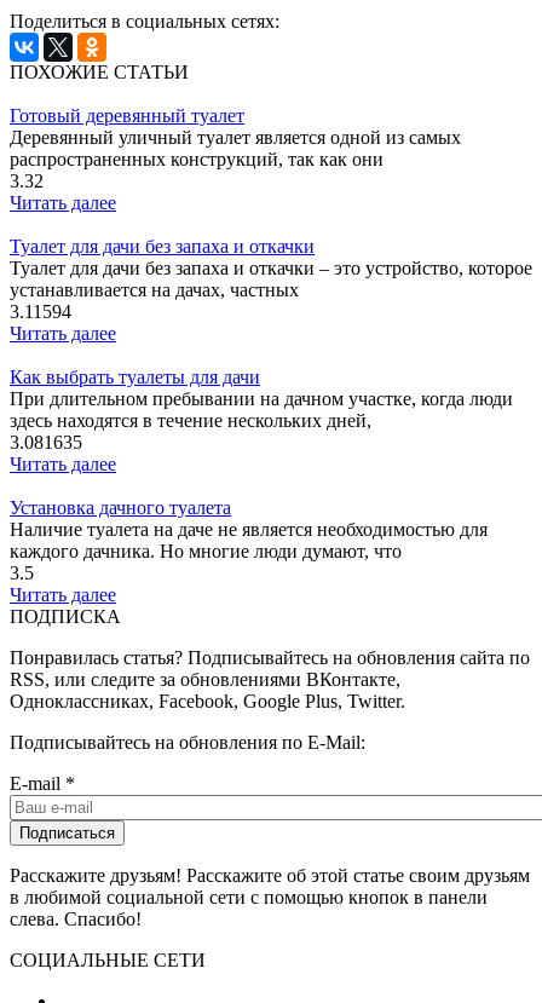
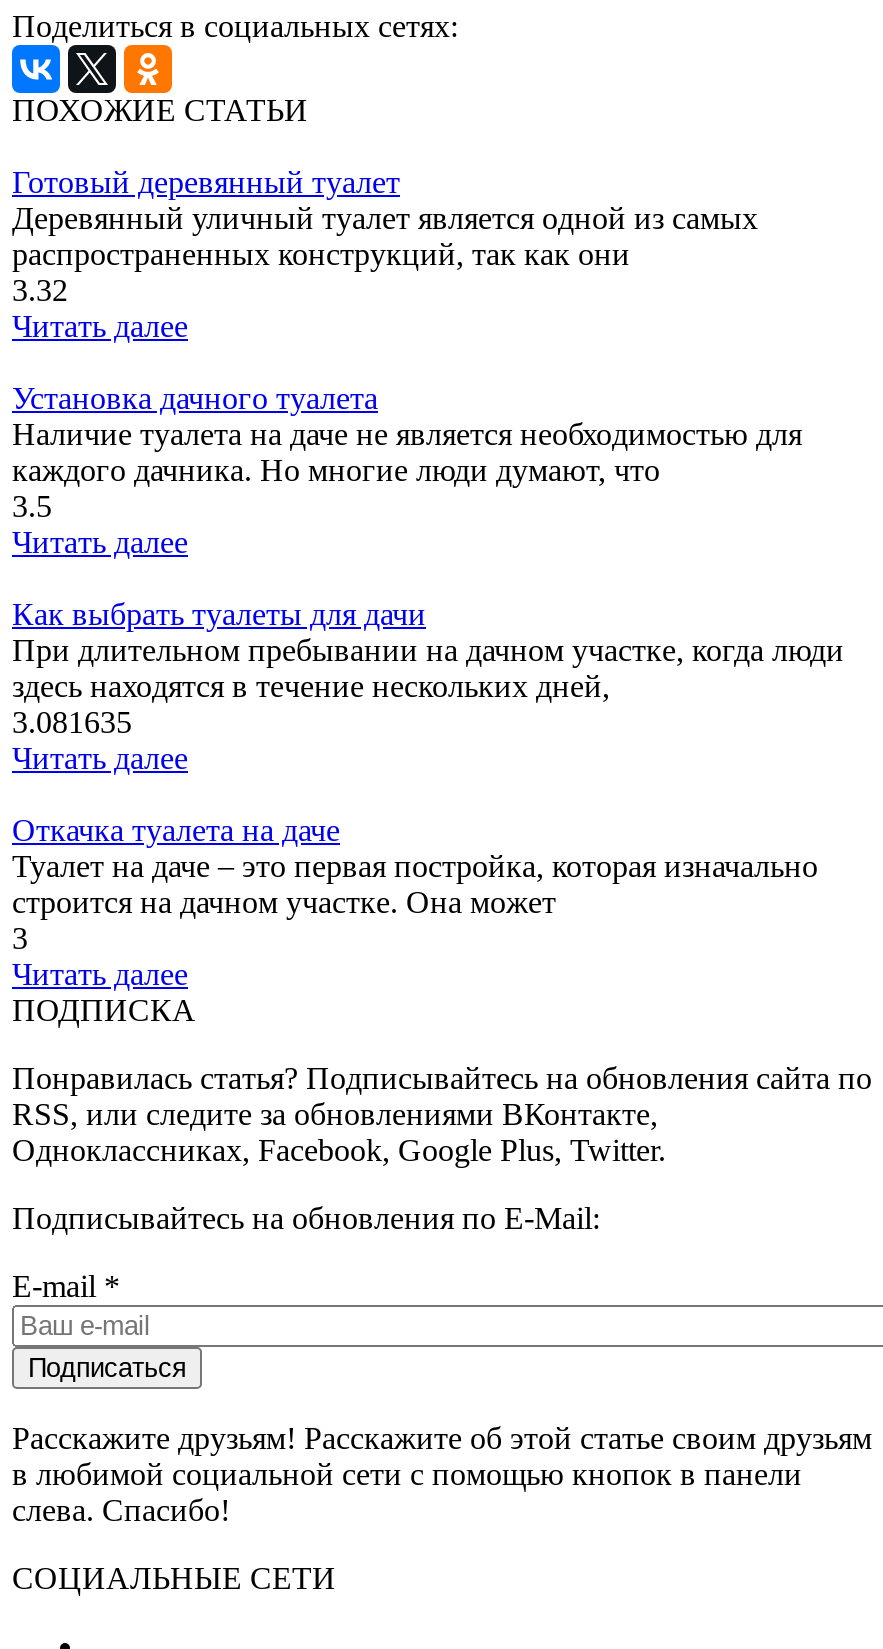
[10,236,532,322] Туалет для дачи без запаха и откачки | Туалет для дачи без запаха и откачки – это устройство, которое | устанавливается на дачах, частных | 3.11594 -> none
none -> [12,813,818,955] Откачка туалета на даче | Туалет на даче – это первая постройка, которая изначально | строится на дачном участке. Она может | 3
moved [10,497,488,583] -> [12,381,802,523]: Установка дачного туалета | Наличие туалета на даче не является необходимостью для | каждого дачника. Но многие люди думают, что | 3.5

